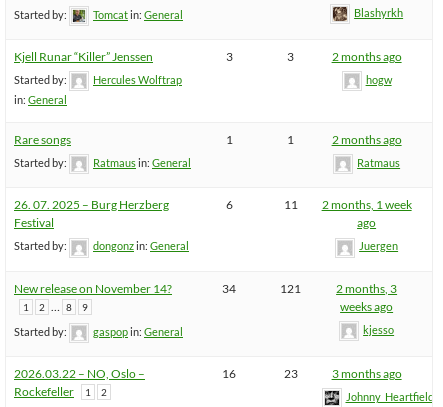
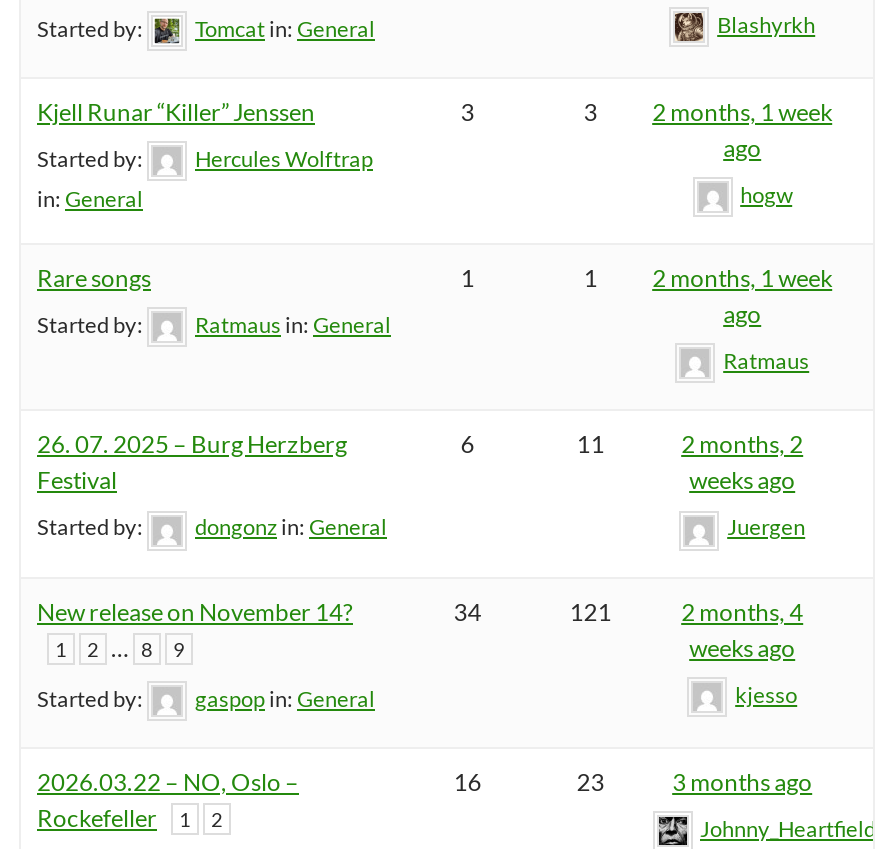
[332,49,402,64] 2 months ago -> [652,97,832,163] 2 months, 1 week | ago
[332,132,402,147] 2 months ago -> [652,263,832,329] 2 months, 1 week | ago
[322,197,412,230] 2 months, 1 week | ago -> [681,430,803,496] 2 months, 2 | weeks ago
[336,281,397,296] 2 months, 3 -> [681,596,803,626] 2 months, 4

